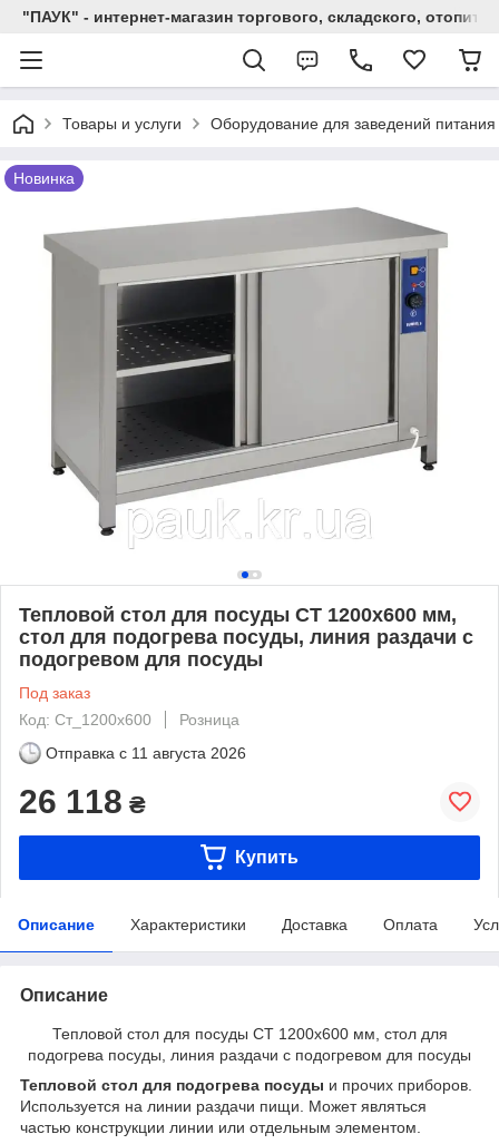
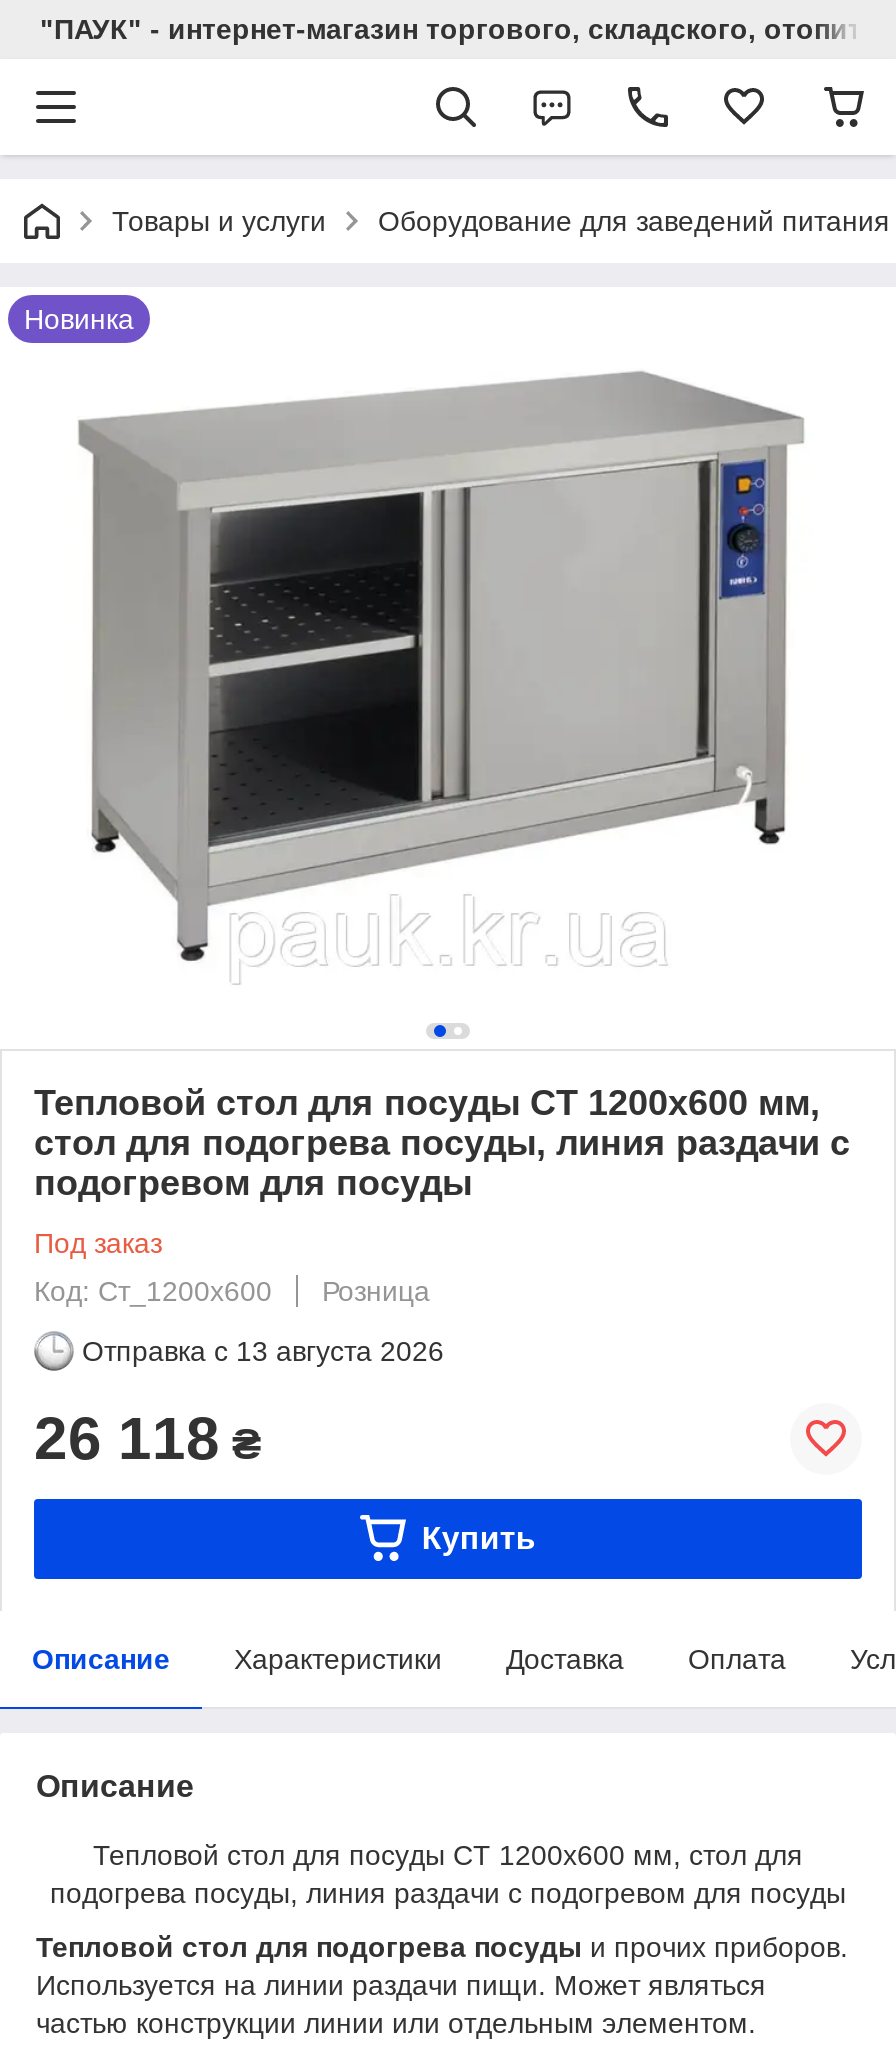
[46,744,246,762] Отправка с 11 августа 2026 -> [82,1335,444,1367] Отправка с 13 августа 2026

